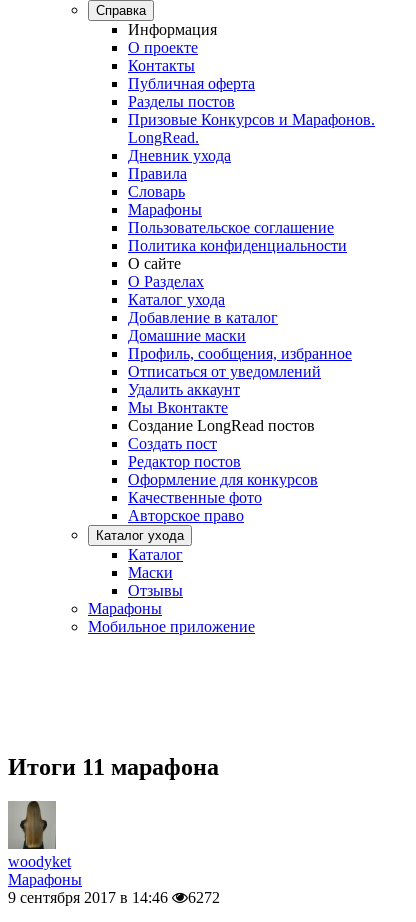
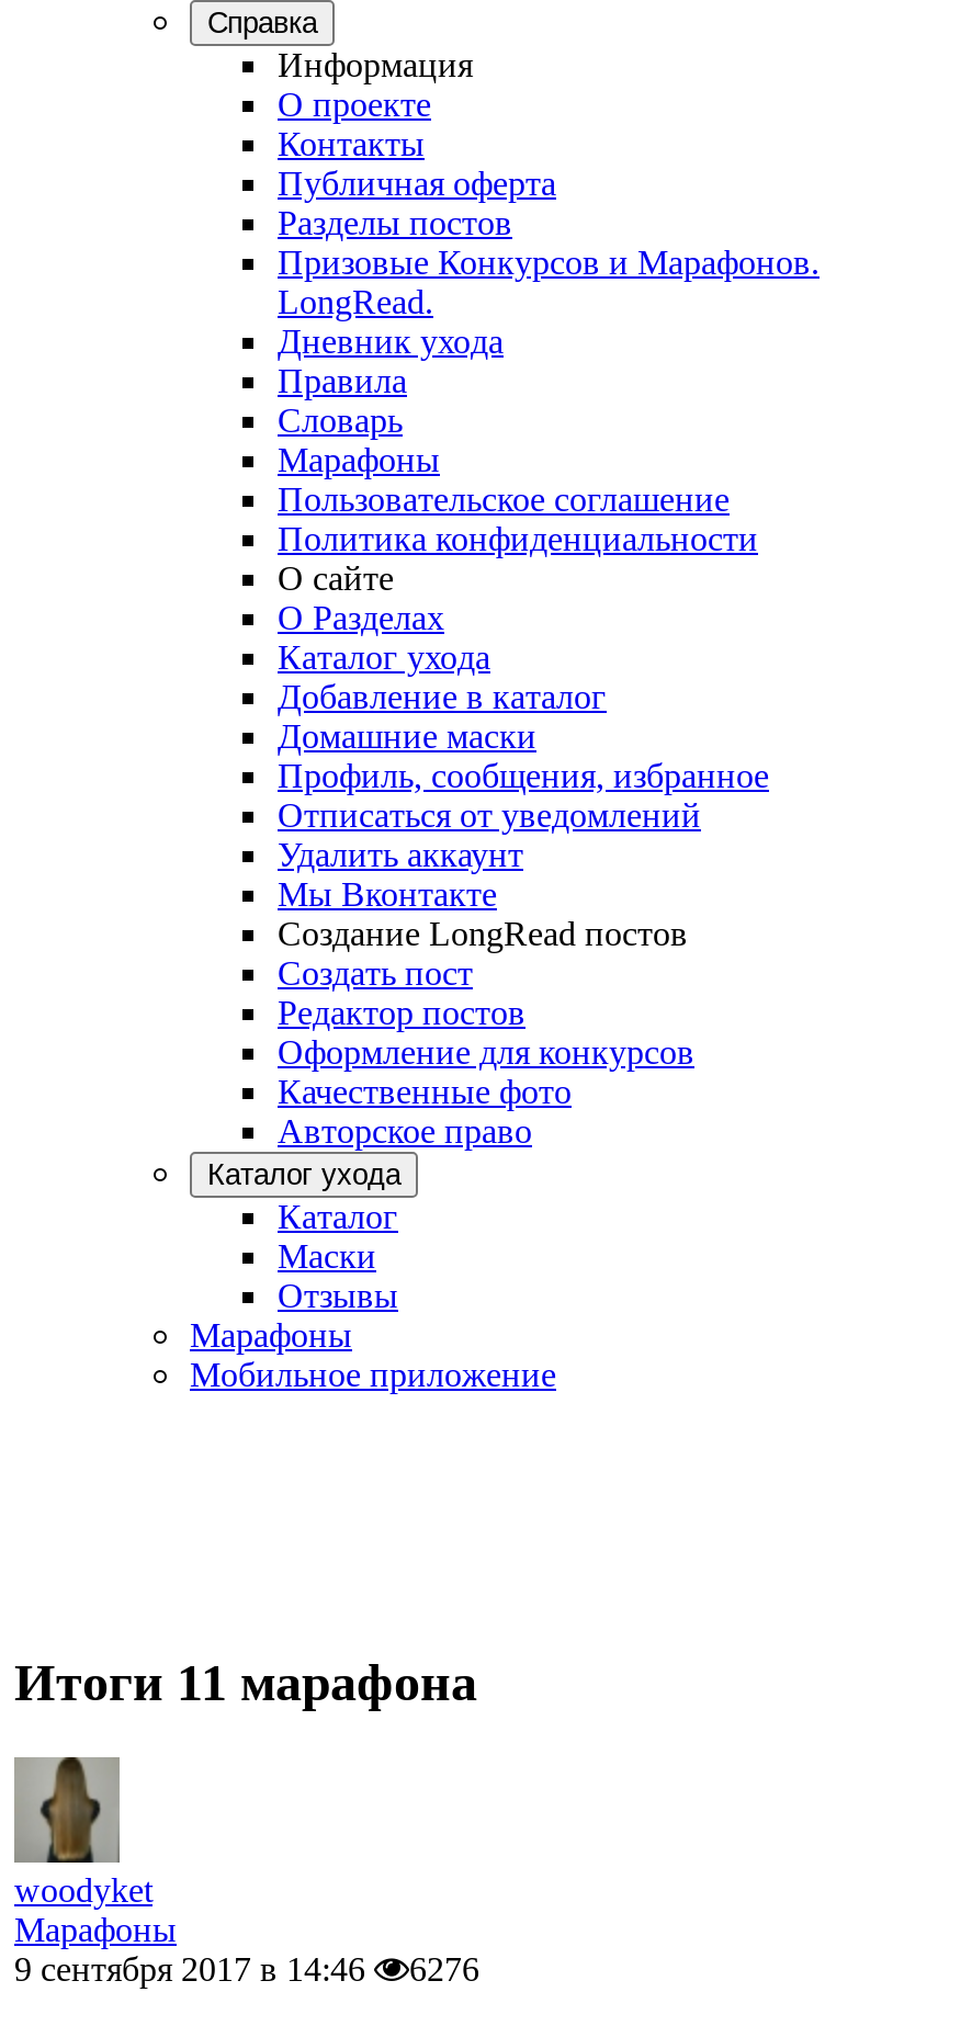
[8,889,220,906] 9 сентября 2017 в 14:46 6272 -> [14,1950,479,1987] 9 сентября 2017 в 14:46 6276

